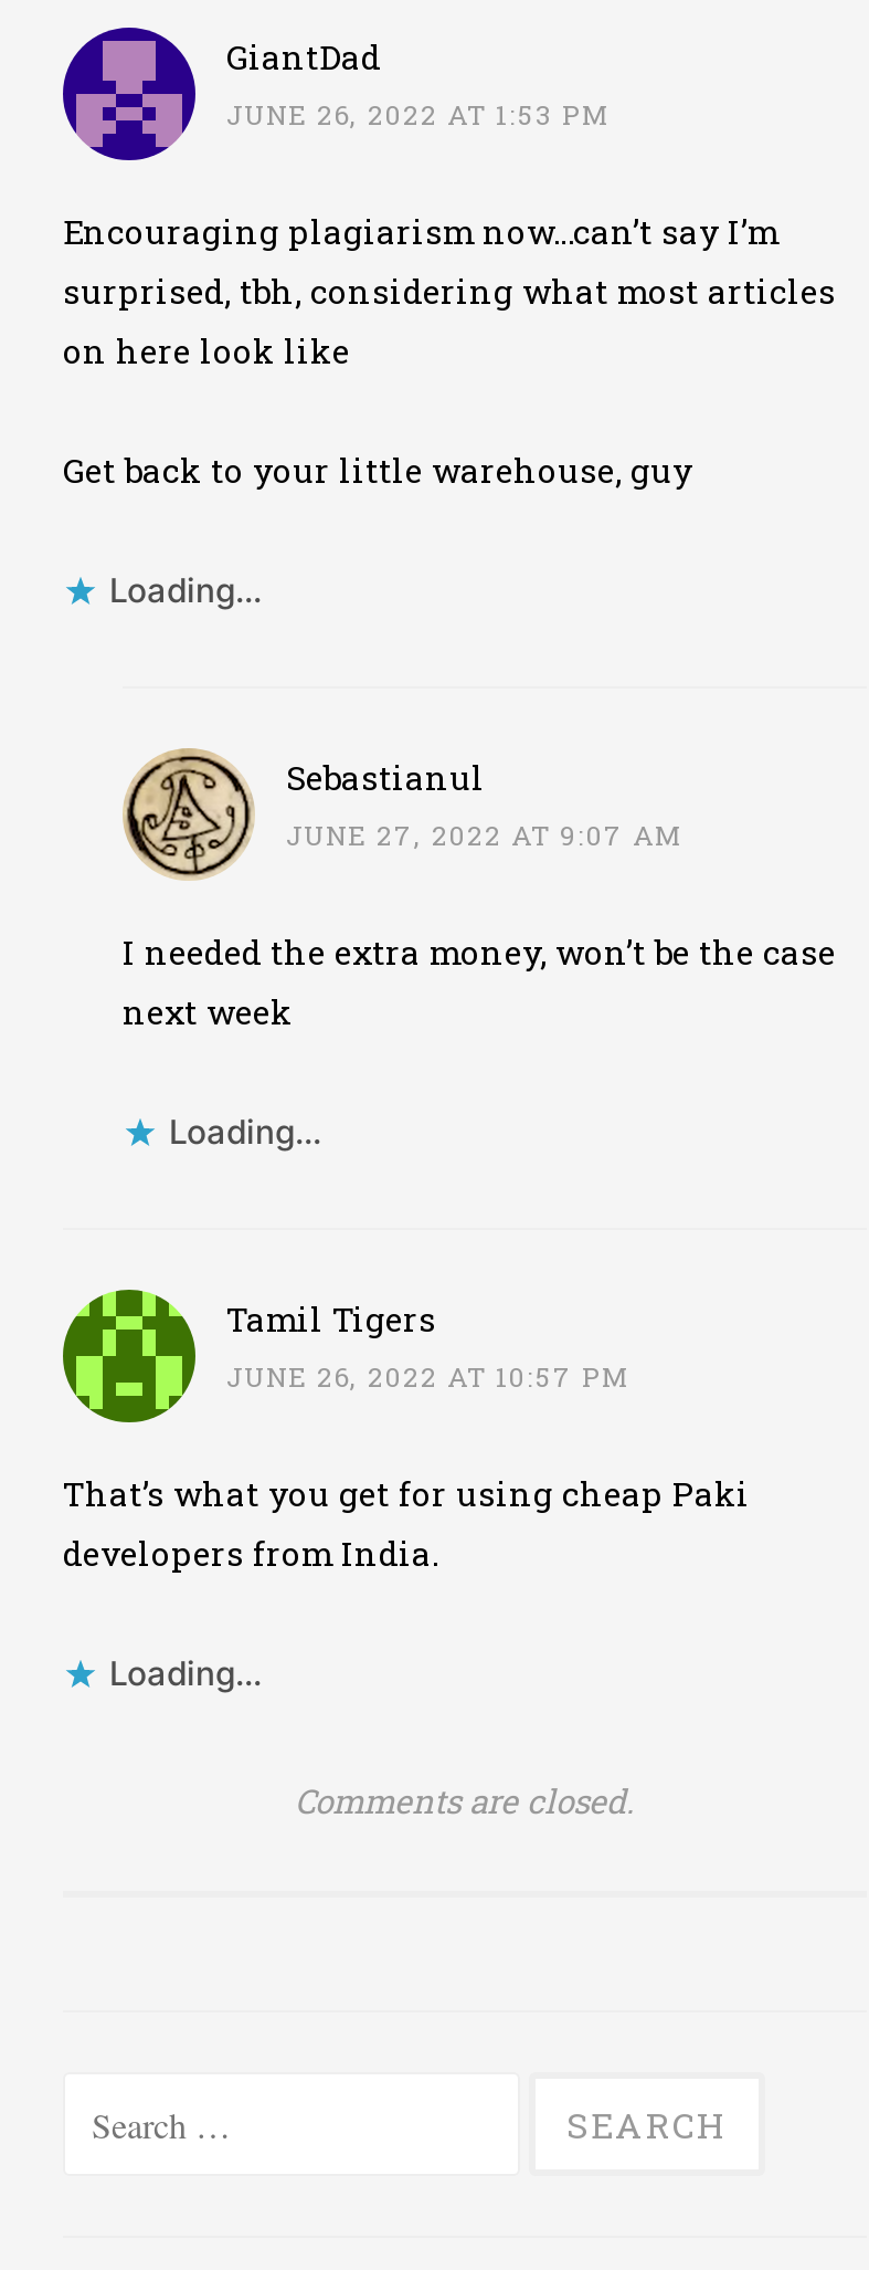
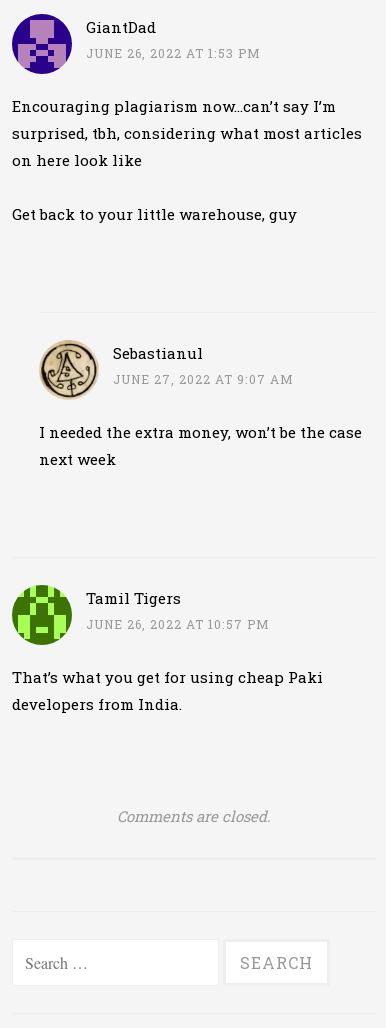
[109,570,262,612] Loading... -> none
[169,1112,321,1154] Loading... -> none
[109,1653,262,1695] Loading... -> none

